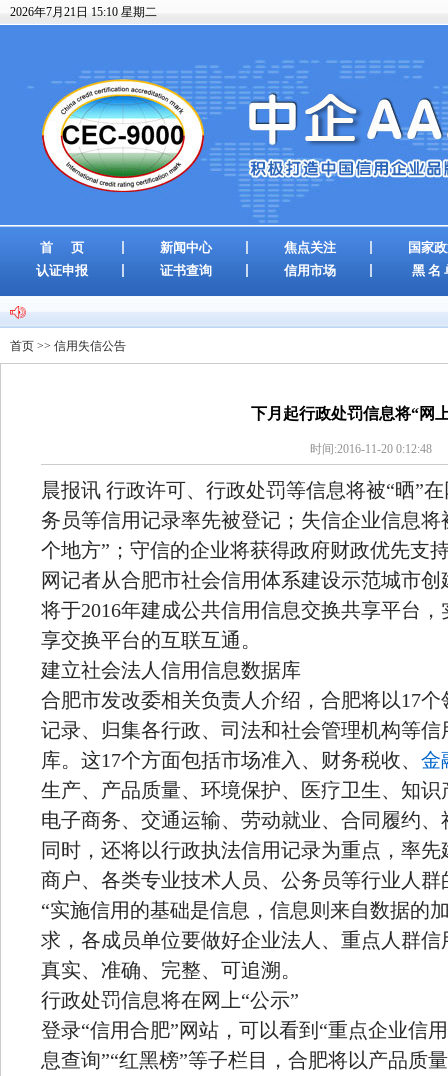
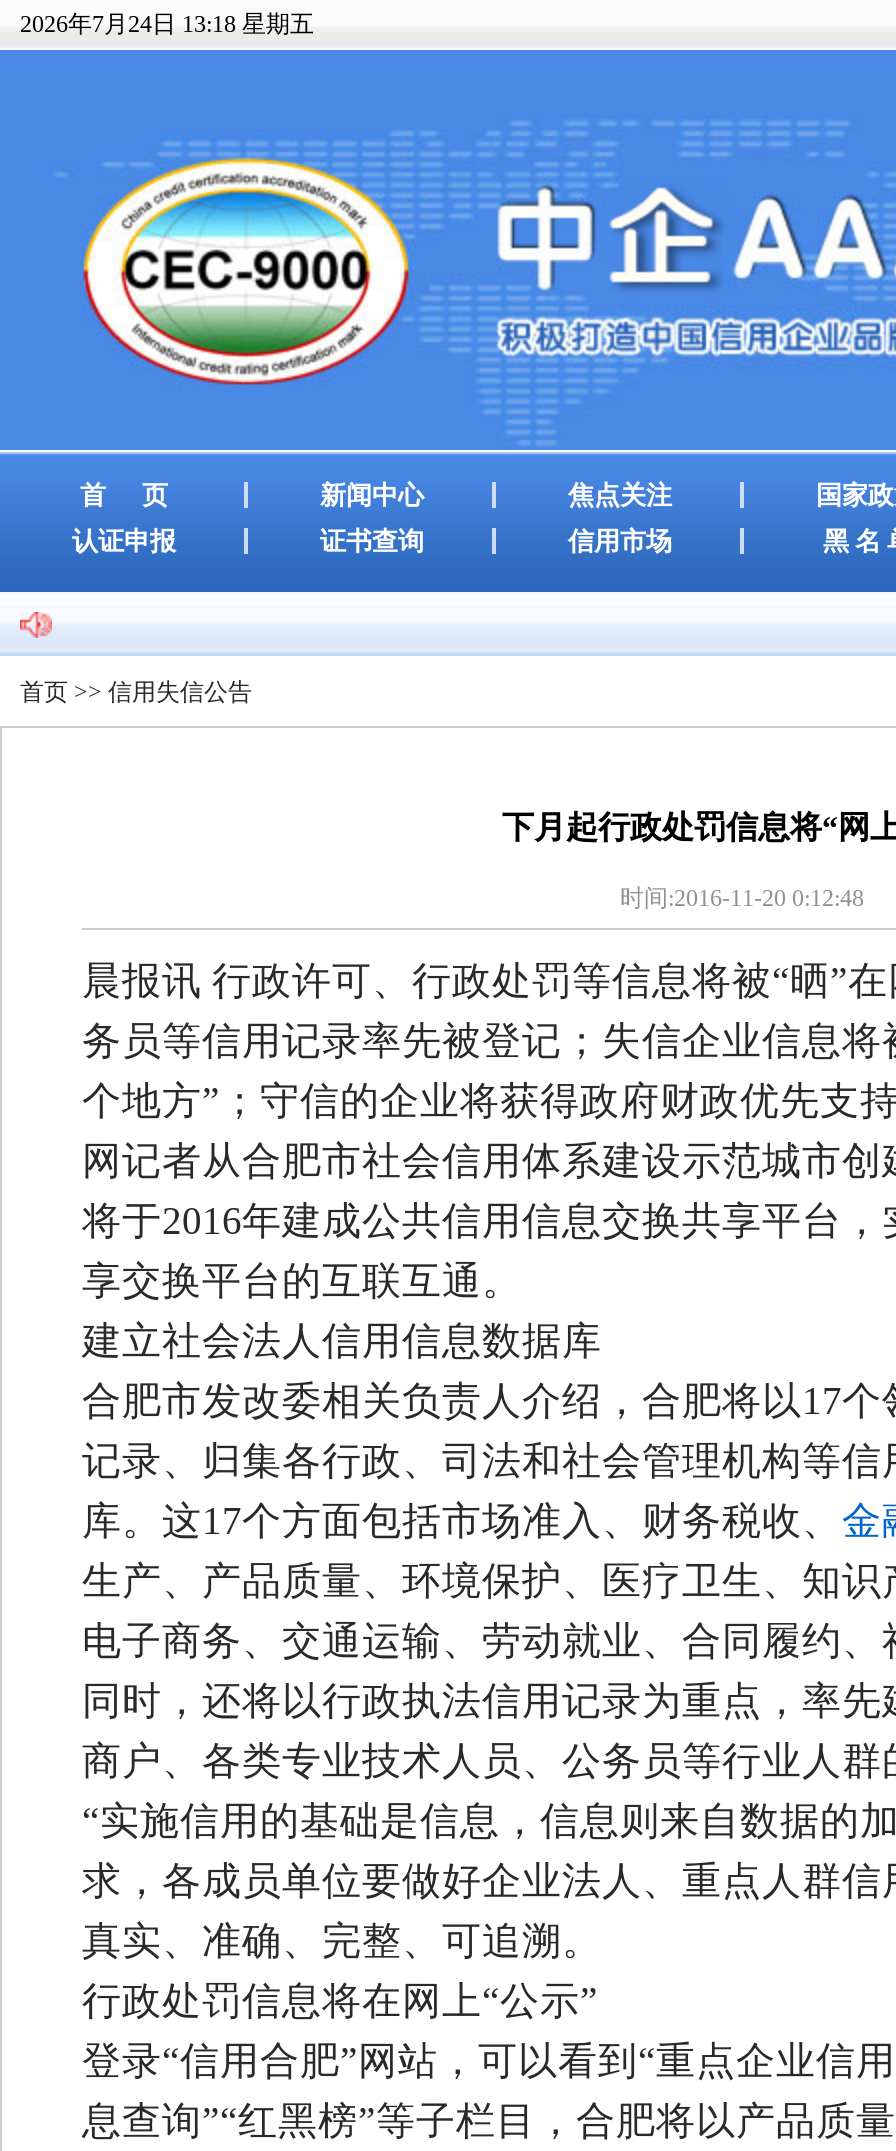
[10,5,157,19] 2026年7月21日 15:10 星期二 -> [20,10,314,38] 2026年7月24日 13:18 星期五

